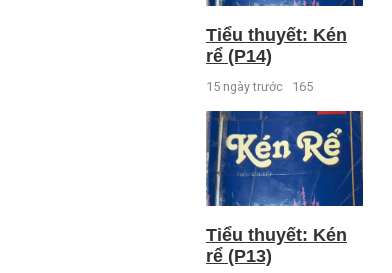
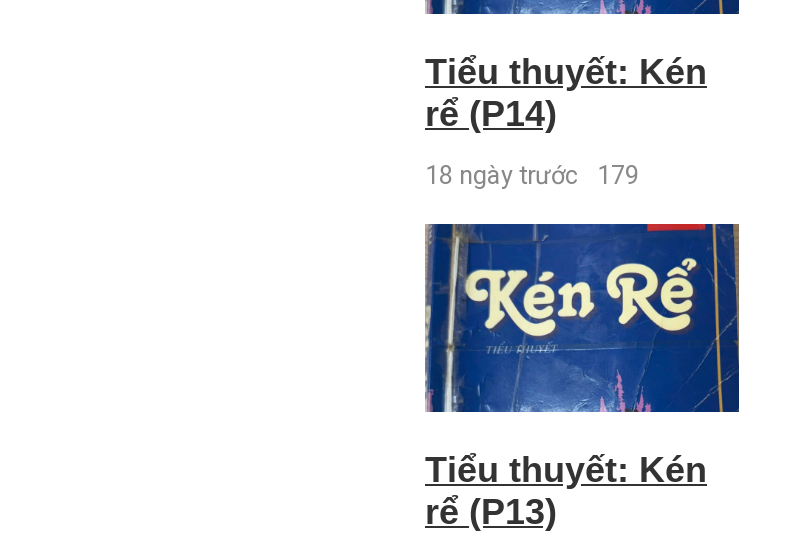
[206,79,313,94] 15 ngày trước 165 -> [425,159,639,189] 18 ngày trước 179

